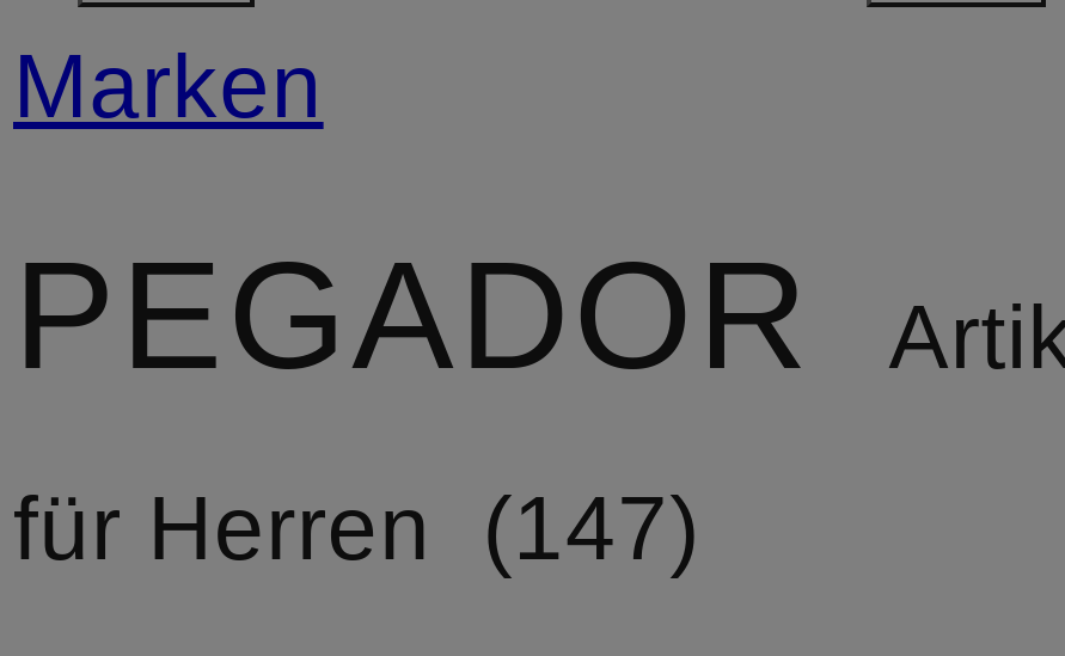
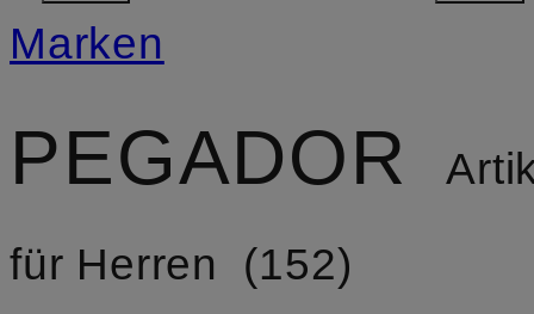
[13,478,670,578] für Herren 147 -> [10,239,337,289] für Herren 152

